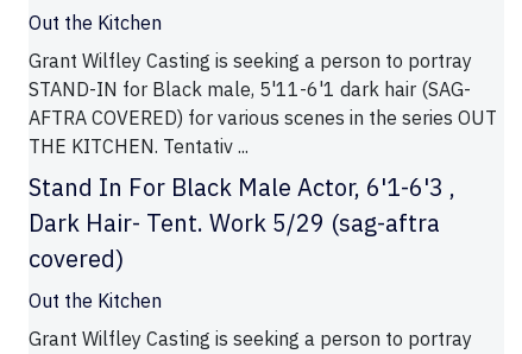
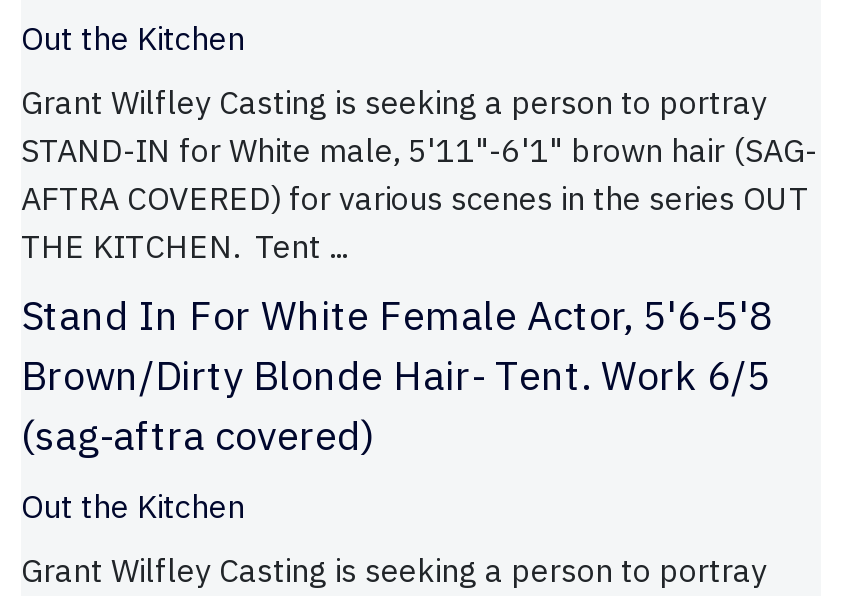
[29,77,471,101] STAND-IN for Black male, 5'11-6'1 dark hair (SAG- -> [21,130,817,170] STAND-IN for White male, 5'11"-6'1" brown hair (SAG-
[29,134,455,275] THE KITCHEN. Tentativ ... | Stand In For Black Male Actor, 6'1-6'3 , | Dark Hair- Tent. Work 5/29 (sag-aftra | covered) -> [21,226,773,462] THE KITCHEN. Tent ... | Stand In For White Female Actor, 5'6-5'8 | Brown/Dirty Blonde Hair- Tent. Work 6/5 | (sag-aftra covered)

